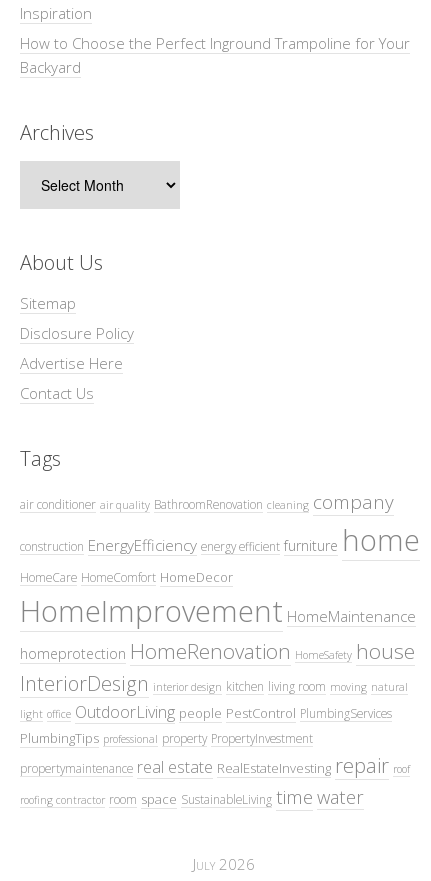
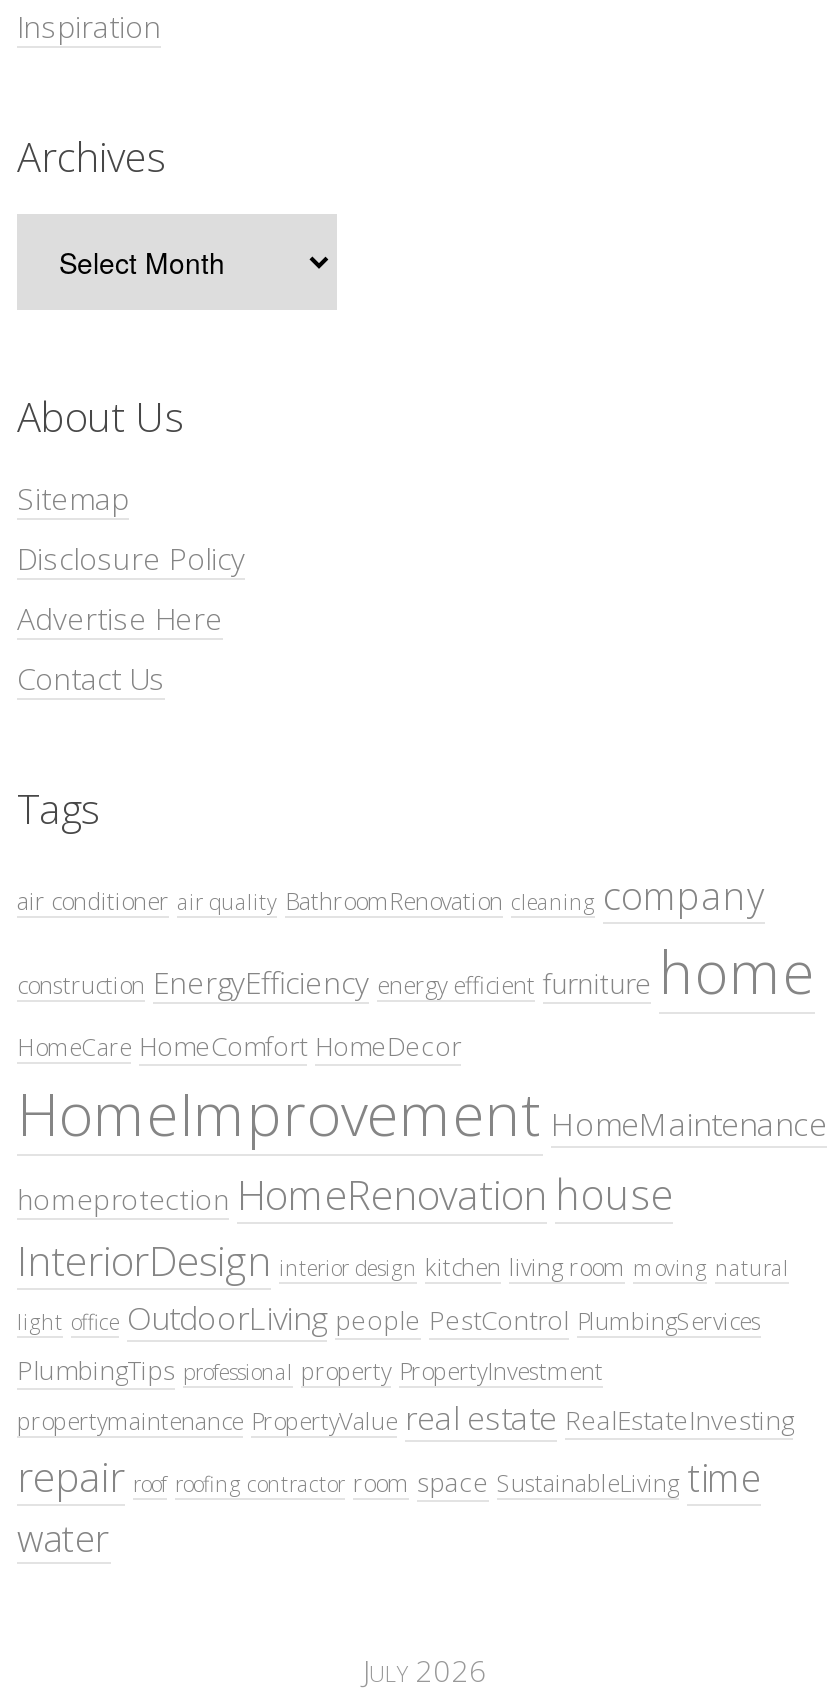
[20,32,410,76] How to Choose the Perfect Inground Trampoline for Your | Backyard -> none
moved [20,118,416,630] -> [17,129,827,1153]: Archives | About Us | Sitemap | ... | HomeCare HomeComfort HomeDecor | HomeImprovement HomeMaintenance
[20,636,415,664] homeprotection HomeRenovation HomeSafety house -> [17,1165,673,1221] homeprotection HomeRenovation house
moved [20,669,408,746] -> [17,1231,789,1387]: InteriorDesign interior design kitchen living room moving natural | light office OutdoorLiving people PestControl PlumbingServices | PlumbingTips professional property PropertyInvestment
[20,750,410,809] propertymaintenance real estate RealEstateInvesting repair roof | roofing contractor room space SustainableLiving time water -> [17,1395,793,1561] propertymaintenance PropertyValue real estate RealEstateInvesting | repair roof roofing contractor room space SustainableLiving time | water

